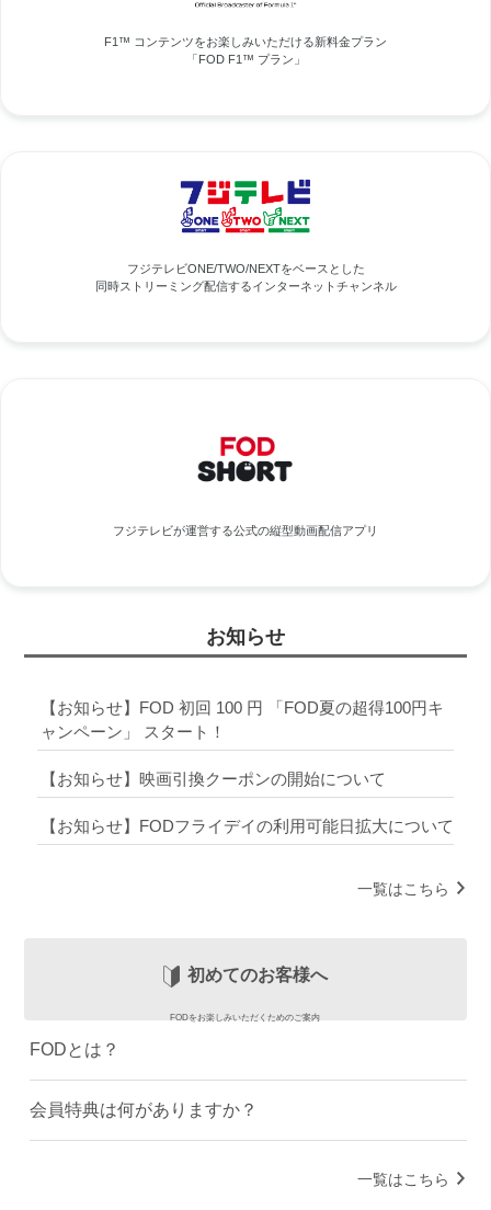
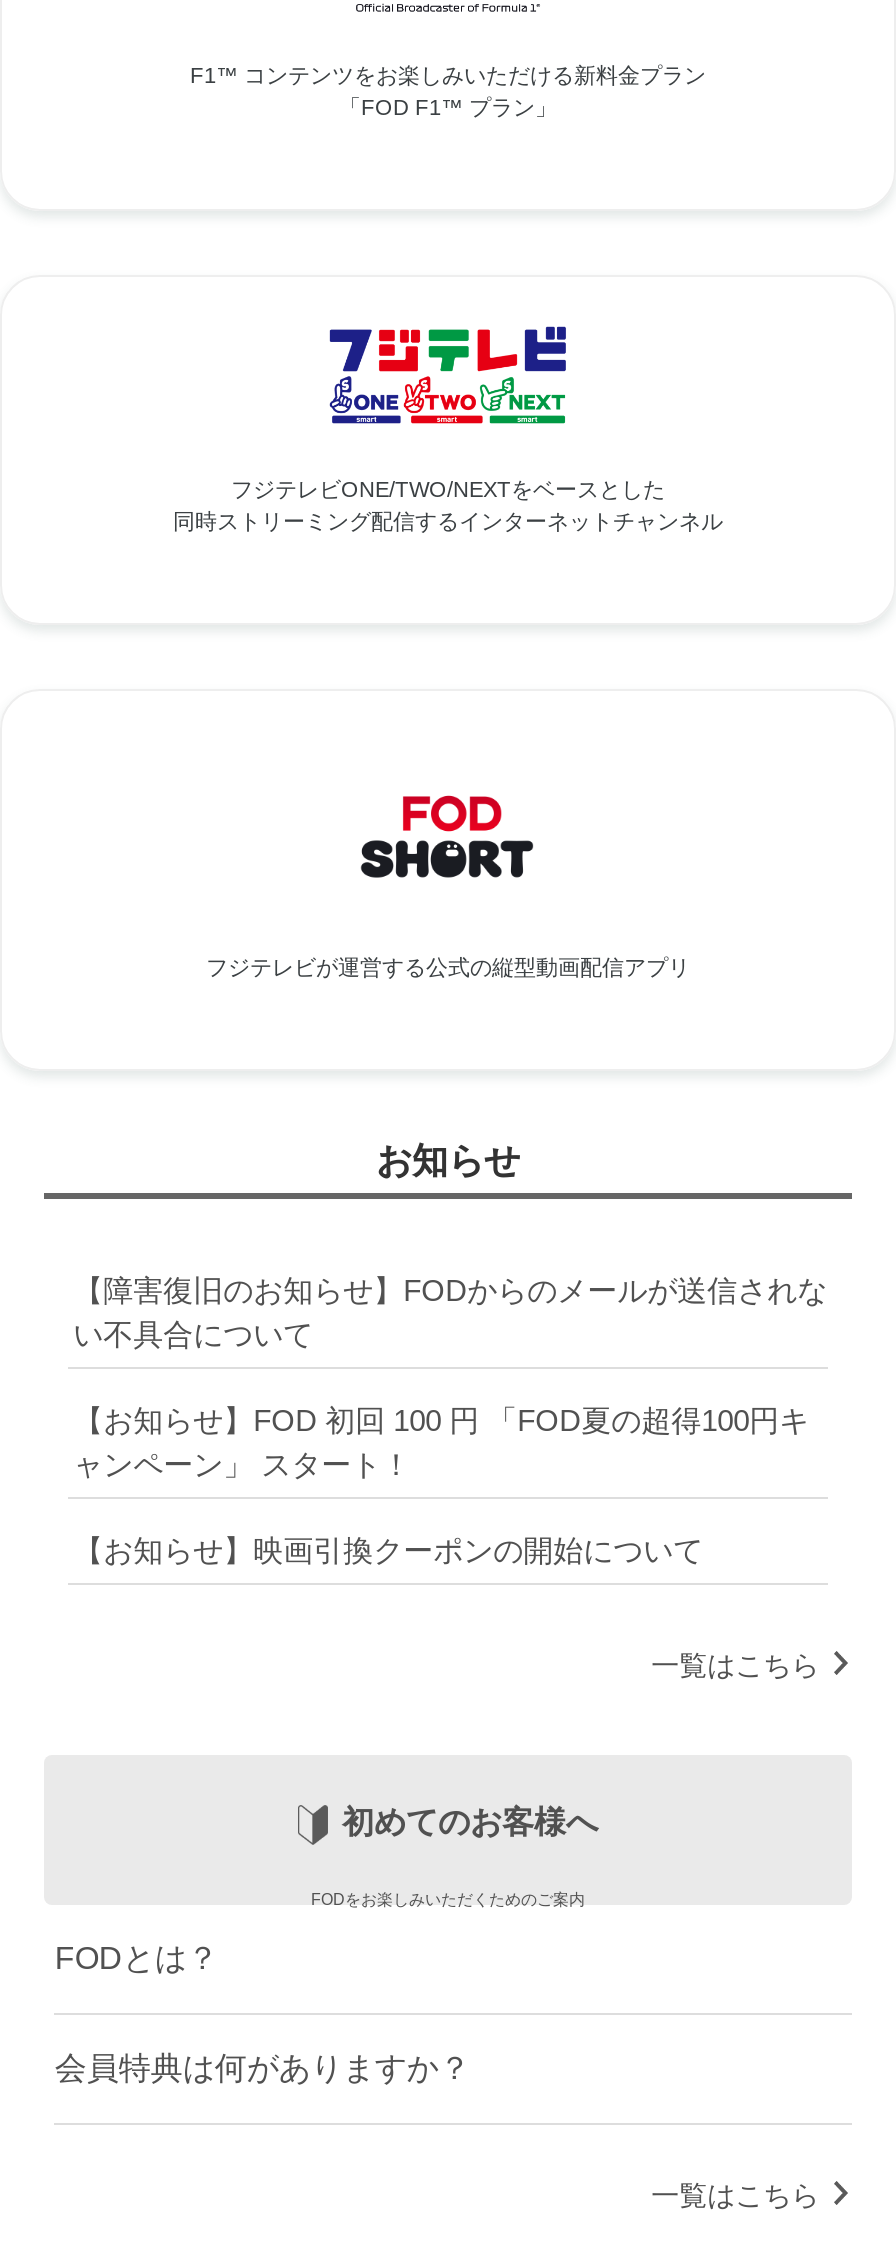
none -> [73,1273,827,1351] 【障害復旧のお知らせ】FODからのメールが送信されな | い不具合について
moved [40,698,443,788] -> [73,1403,809,1567]: 【お知らせ】FOD 初回 100 円 「FOD夏の超得100円キ | ャンペーン」 スタート！ | 【お知らせ】映画引換クーポンの開始について
[40,817,453,835] 【お知らせ】FODフライデイの利用可能日拡大について -> none

